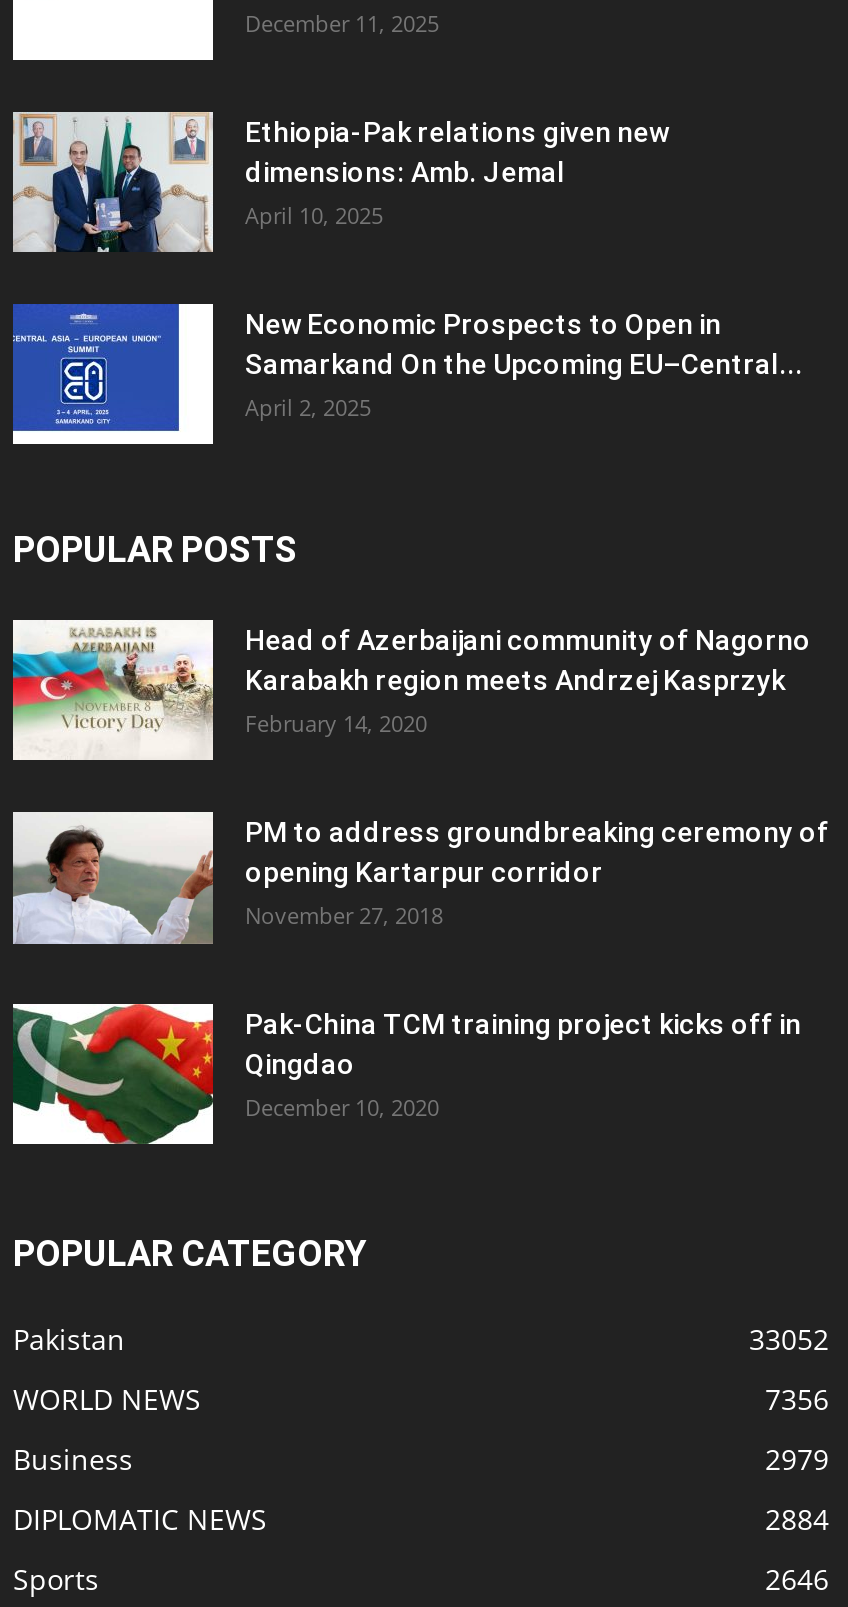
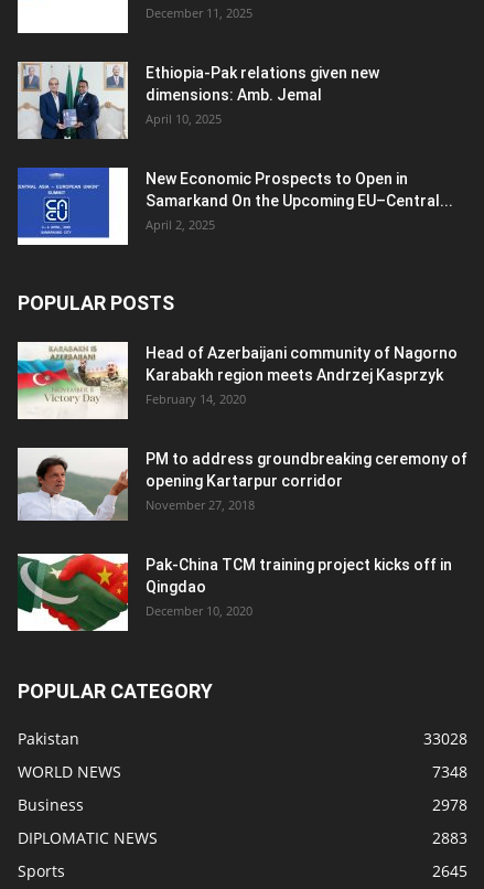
[749,1320,829,1358] 33052 -> [423,728,467,749] 33028
[765,1380,829,1418] 7356 -> [432,761,467,782] 7348
[765,1440,829,1478] 2979 -> [432,794,467,815] 2978
[765,1500,829,1538] 2884 -> [432,827,467,848] 2883
[765,1560,829,1598] 2646 -> [432,860,467,881] 2645

